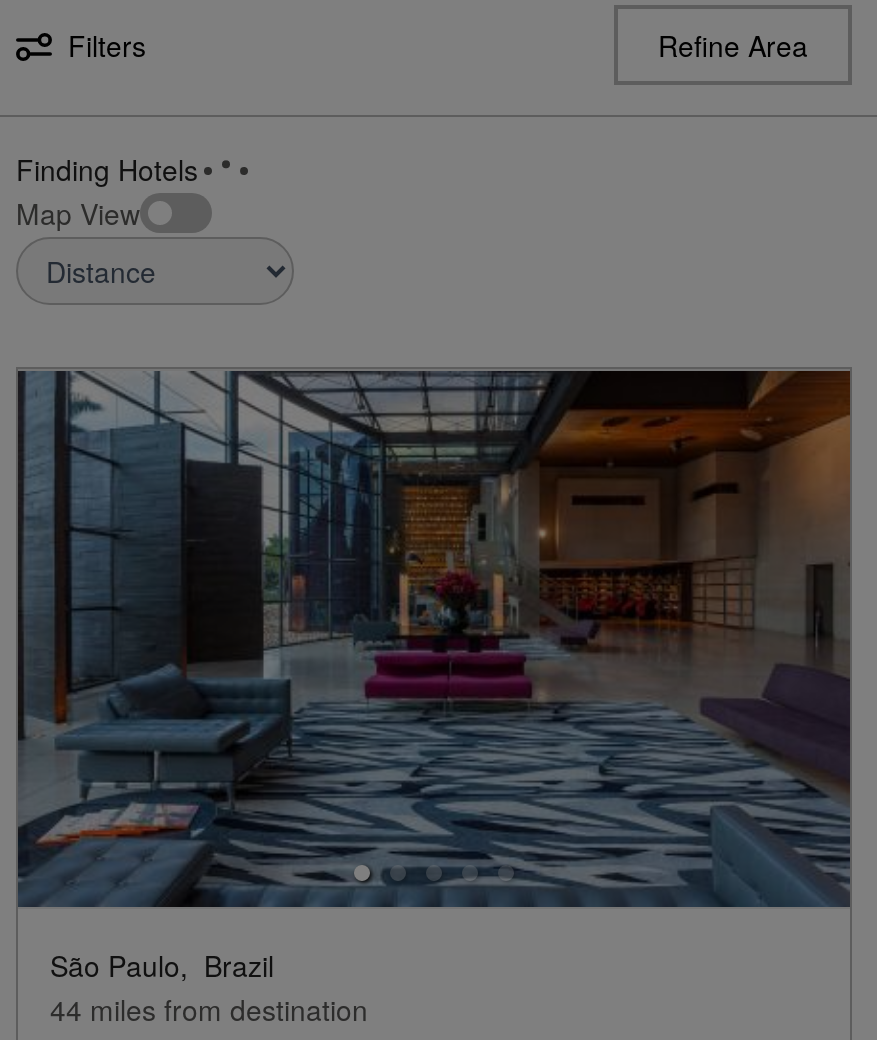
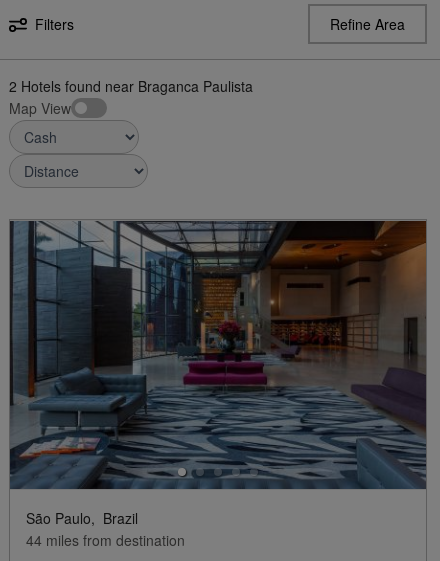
[16,149,198,189] Finding Hotels -> [9,76,253,96] 2 Hotels found near Braganca Paulista

